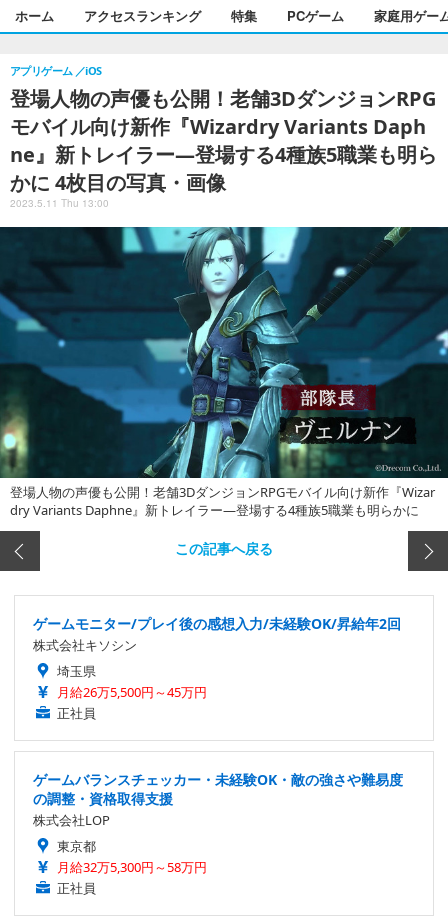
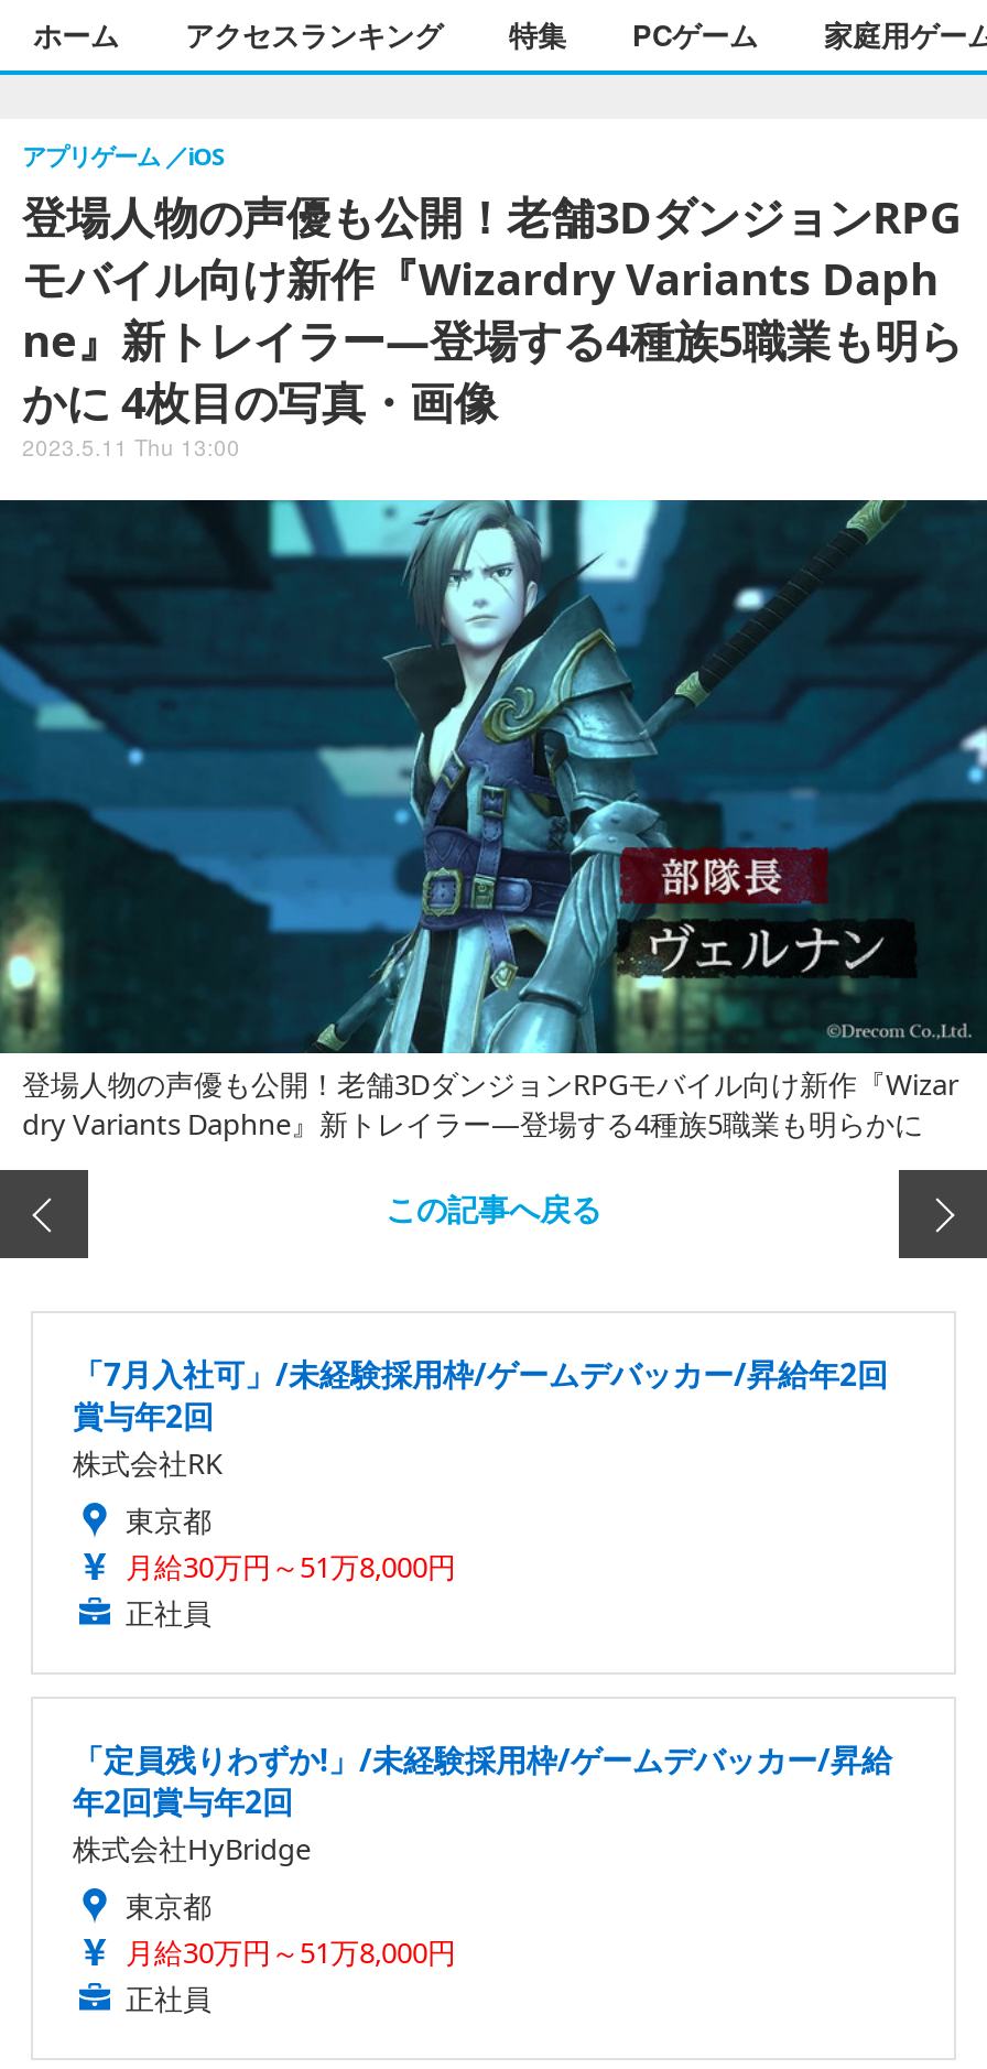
[33,614,401,701] ゲームモニター/プレイ後の感想入力/未経験OK/昇給年2回 | 株式会社キソシン | 埼玉県 | 月給26万5,500円～45万円 -> [73,1354,888,1587] 「7月入社可」/未経験採用枠/ゲームデバッカー/昇給年2回 | 賞与年2回 | 株式会社RK | 東京都 | 月給30万円～51万8,000円
[33,770,403,829] ゲームバランスチェッカー・未経験OK・敵の強さや難易度 | の調整・資格取得支援 | 株式会社LOP -> [73,1739,892,1869] 「定員残りわずか!」/未経験採用枠/ゲームデバッカー/昇給 | 年2回賞与年2回 | 株式会社HyBridge
[57,858,207,876] 月給32万5,300円～58万円 -> [126,1933,456,1973] 月給30万円～51万8,000円

